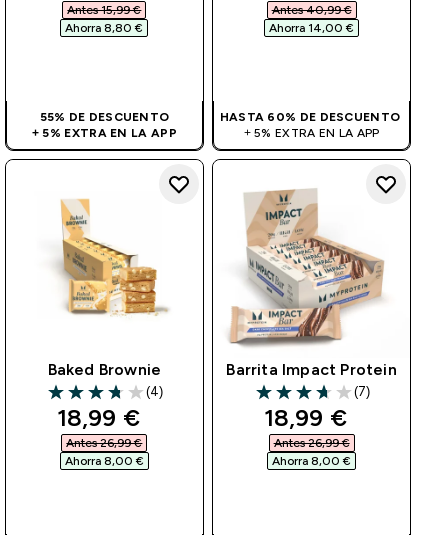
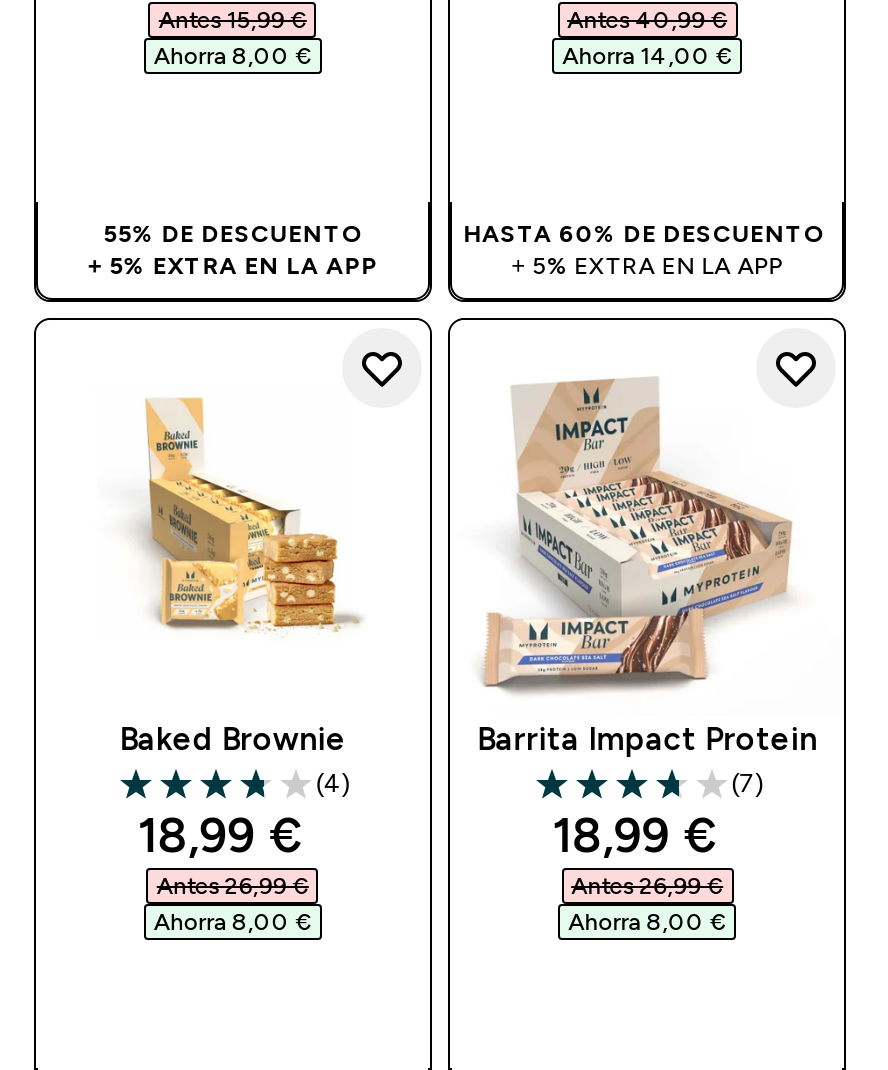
[65,21,143,35] Ahorra 8,80 € -> [154,43,312,71] Ahorra 8,00 €

